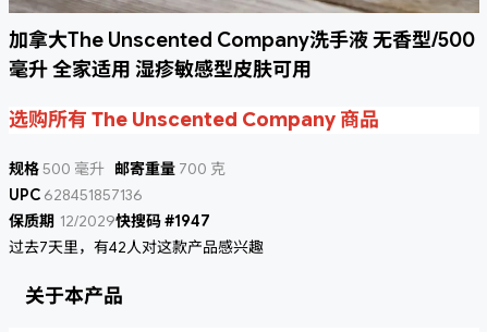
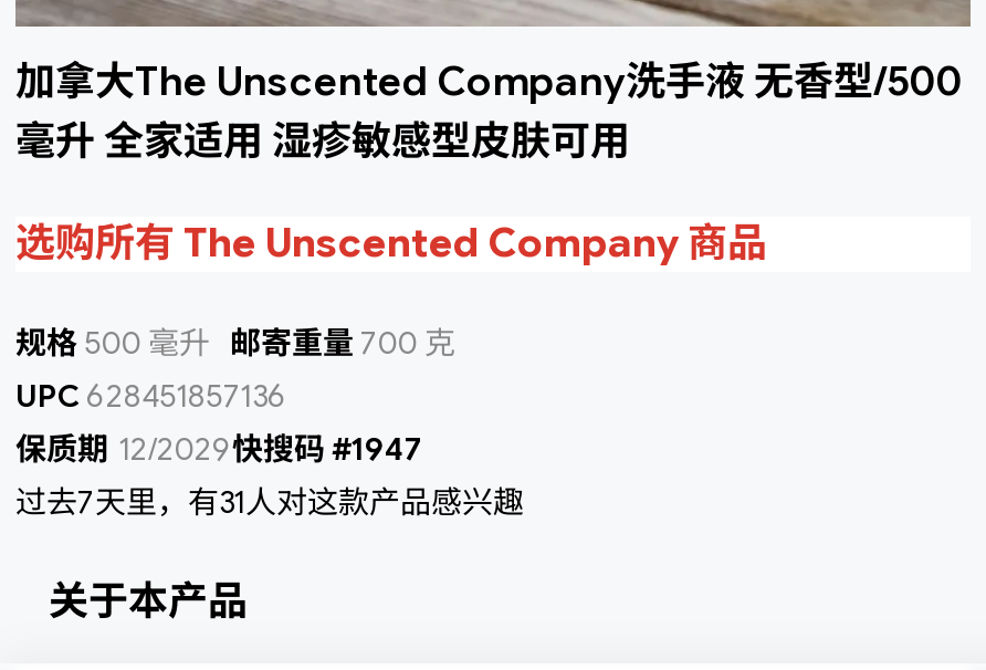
[9,238,264,257] 过去7天里，有42人对这款产品感兴趣 -> [15,483,524,523] 过去7天里，有31人对这款产品感兴趣

